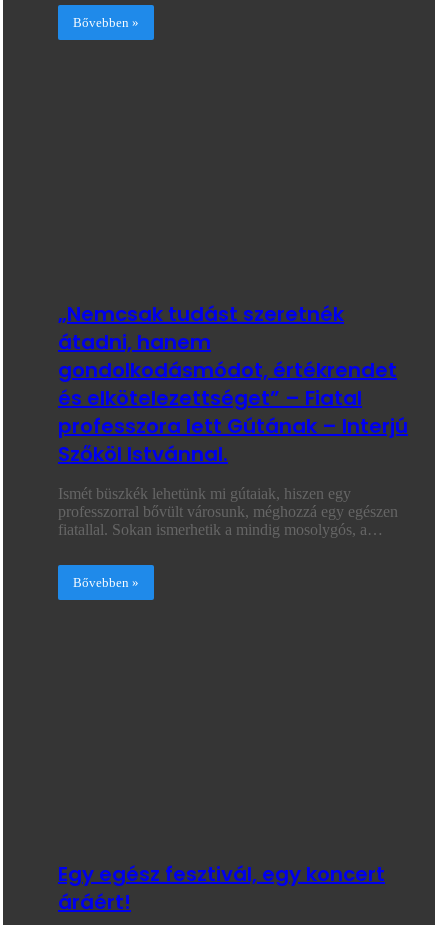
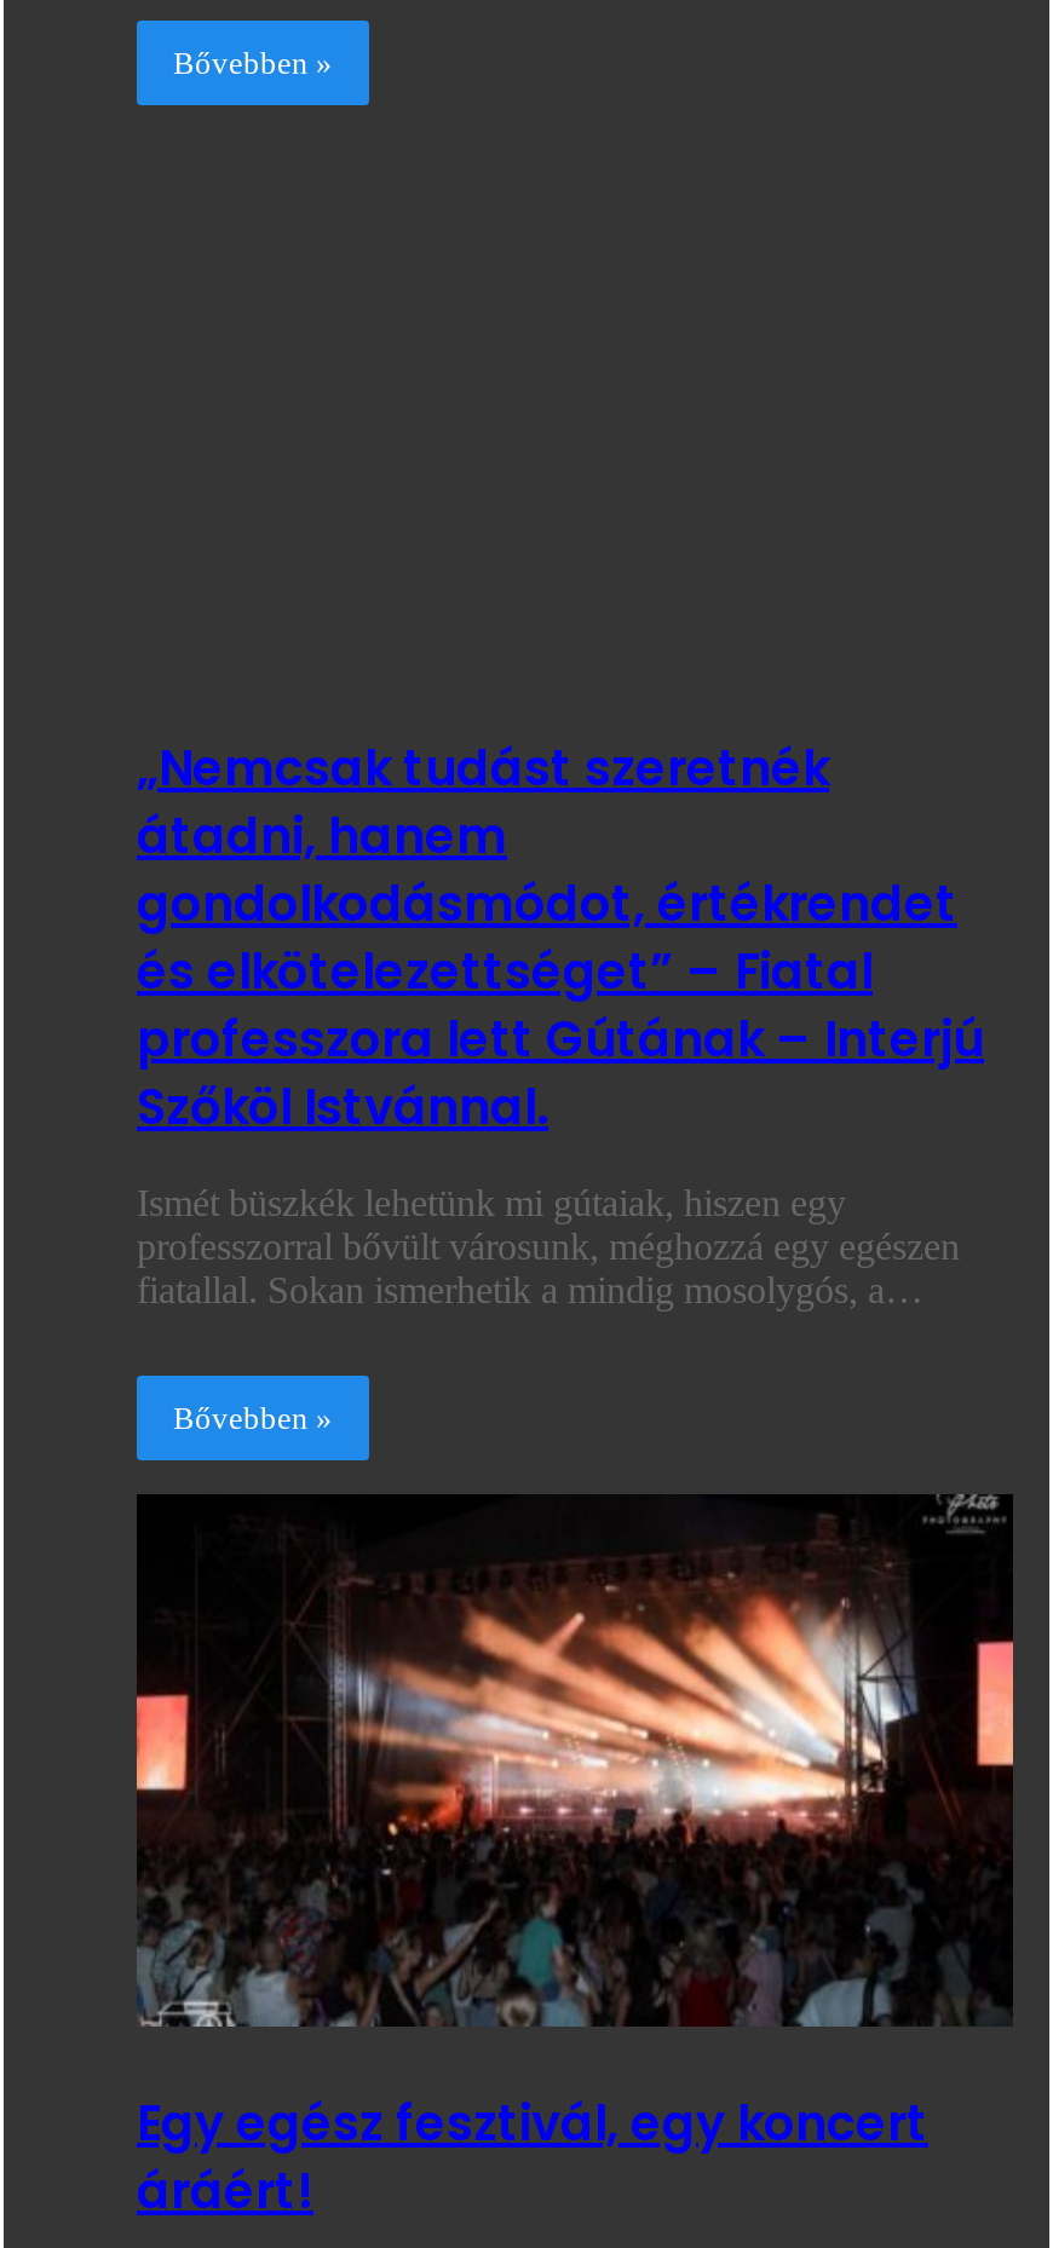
none -> [134,1494,1015,2029] [image]

